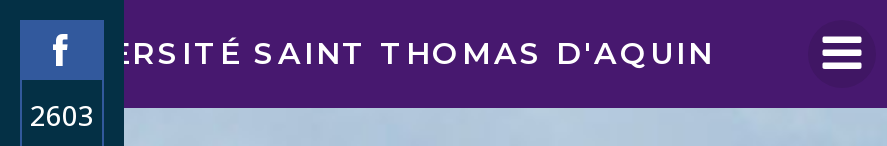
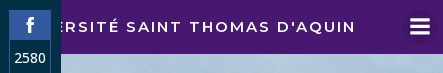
[30,96,94,134] 2603 -> [14,48,46,67] 2580

